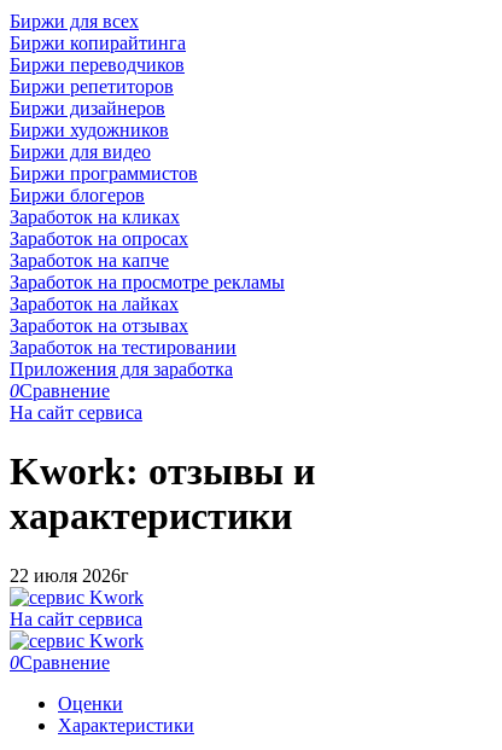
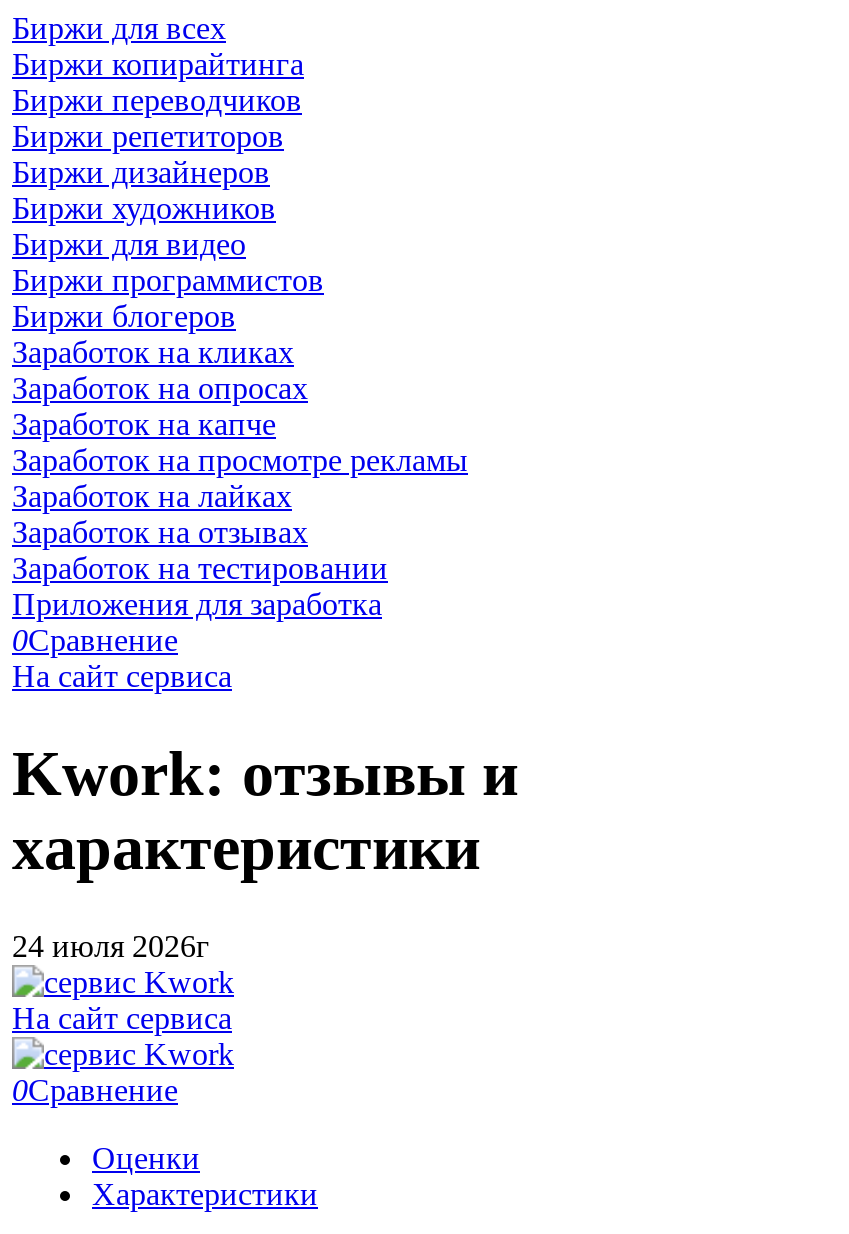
[10,565,129,586] 22 июля 2026г -> [12,929,210,963] 24 июля 2026г

